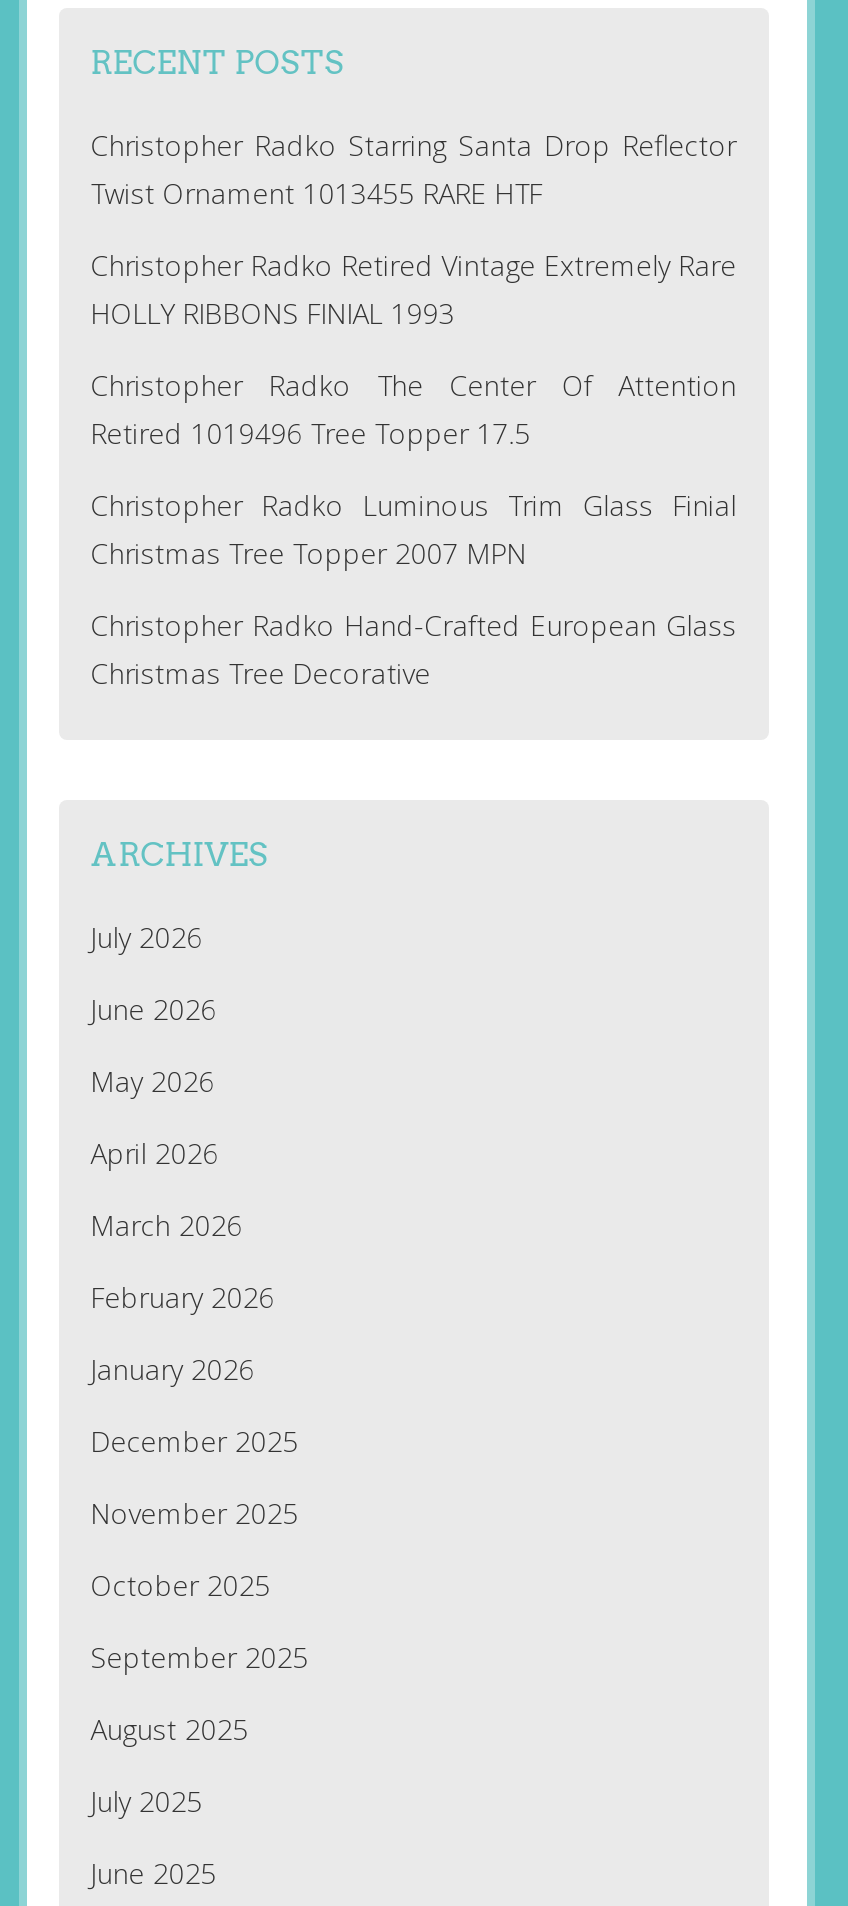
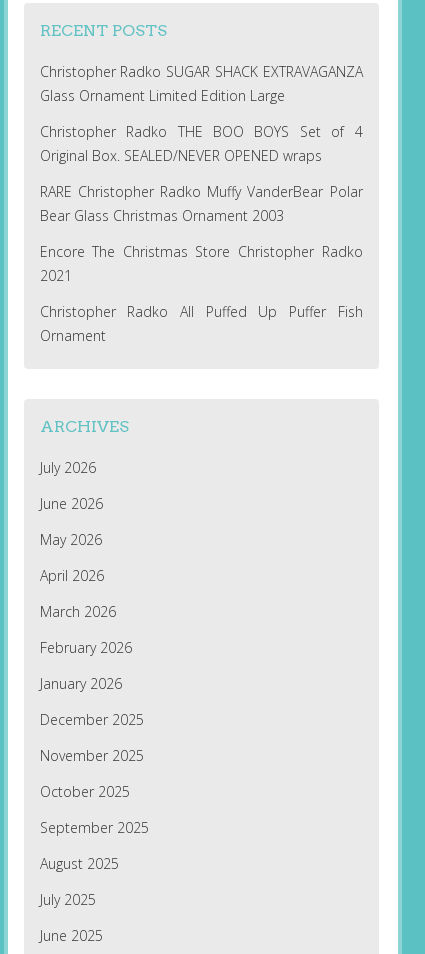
[90,126,736,212] Christopher Radko Starring Santa Drop Reflector | Twist Ornament 1013455 RARE HTF -> [40,62,363,105] Christopher Radko SUGAR SHACK EXTRAVAGANZA | Glass Ornament Limited Edition Large
[90,246,736,332] Christopher Radko Retired Vintage Extremely Rare | HOLLY RIBBONS FINIAL 1993 -> [40,122,363,165] Christopher Radko THE BOO BOYS Set of 4 | Original Box. SEALED/NEVER OPENED wraps
[90,366,736,452] Christopher Radko The Center Of Attention | Retired 1019496 Tree Topper 17.5 -> [40,182,363,225] RARE Christopher Radko Muffy VanderBear Polar | Bear Glass Christmas Ornament 2003
[90,486,736,572] Christopher Radko Luminous Trim Glass Finial | Christmas Tree Topper 2007 MPN -> [40,242,363,285] Encore The Christmas Store Christopher Radko | 2021
[90,606,736,692] Christopher Radko Hand-Crafted European Glass | Christmas Tree Decorative -> [40,302,363,345] Christopher Radko All Puffed Up Puffer Fish | Ornament

